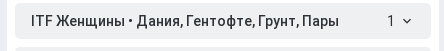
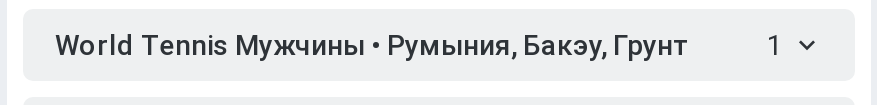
[31,13,339,29] ITF Женщины • Дания, Гентофте, Грунт, Пары -> [55,29,689,61] World Tennis Мужчины • Румыния, Бакэу, Грунт

